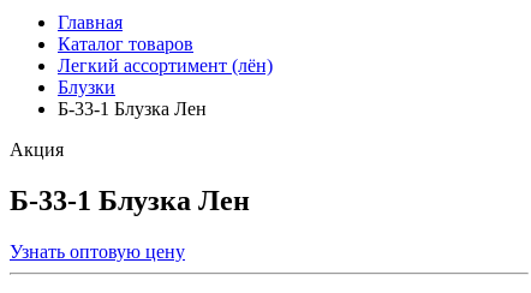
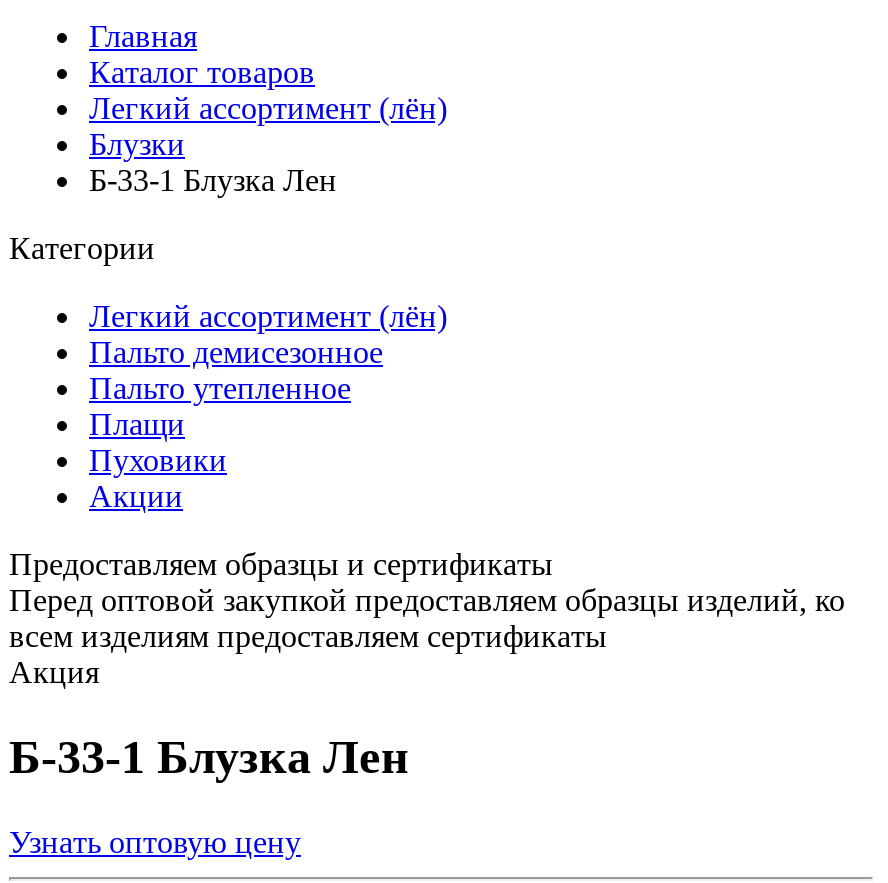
none -> [9,231,845,653] Категории | Легкий ассортимент (лён) | Пальто демисезонное | Пальто утепленное | Плащи | Пуховики | Акции | Предоставляем образцы и сертификаты | Перед оптовой закупкой предоставляем образцы изделий, ко | всем изделиям предоставляем сертификаты

